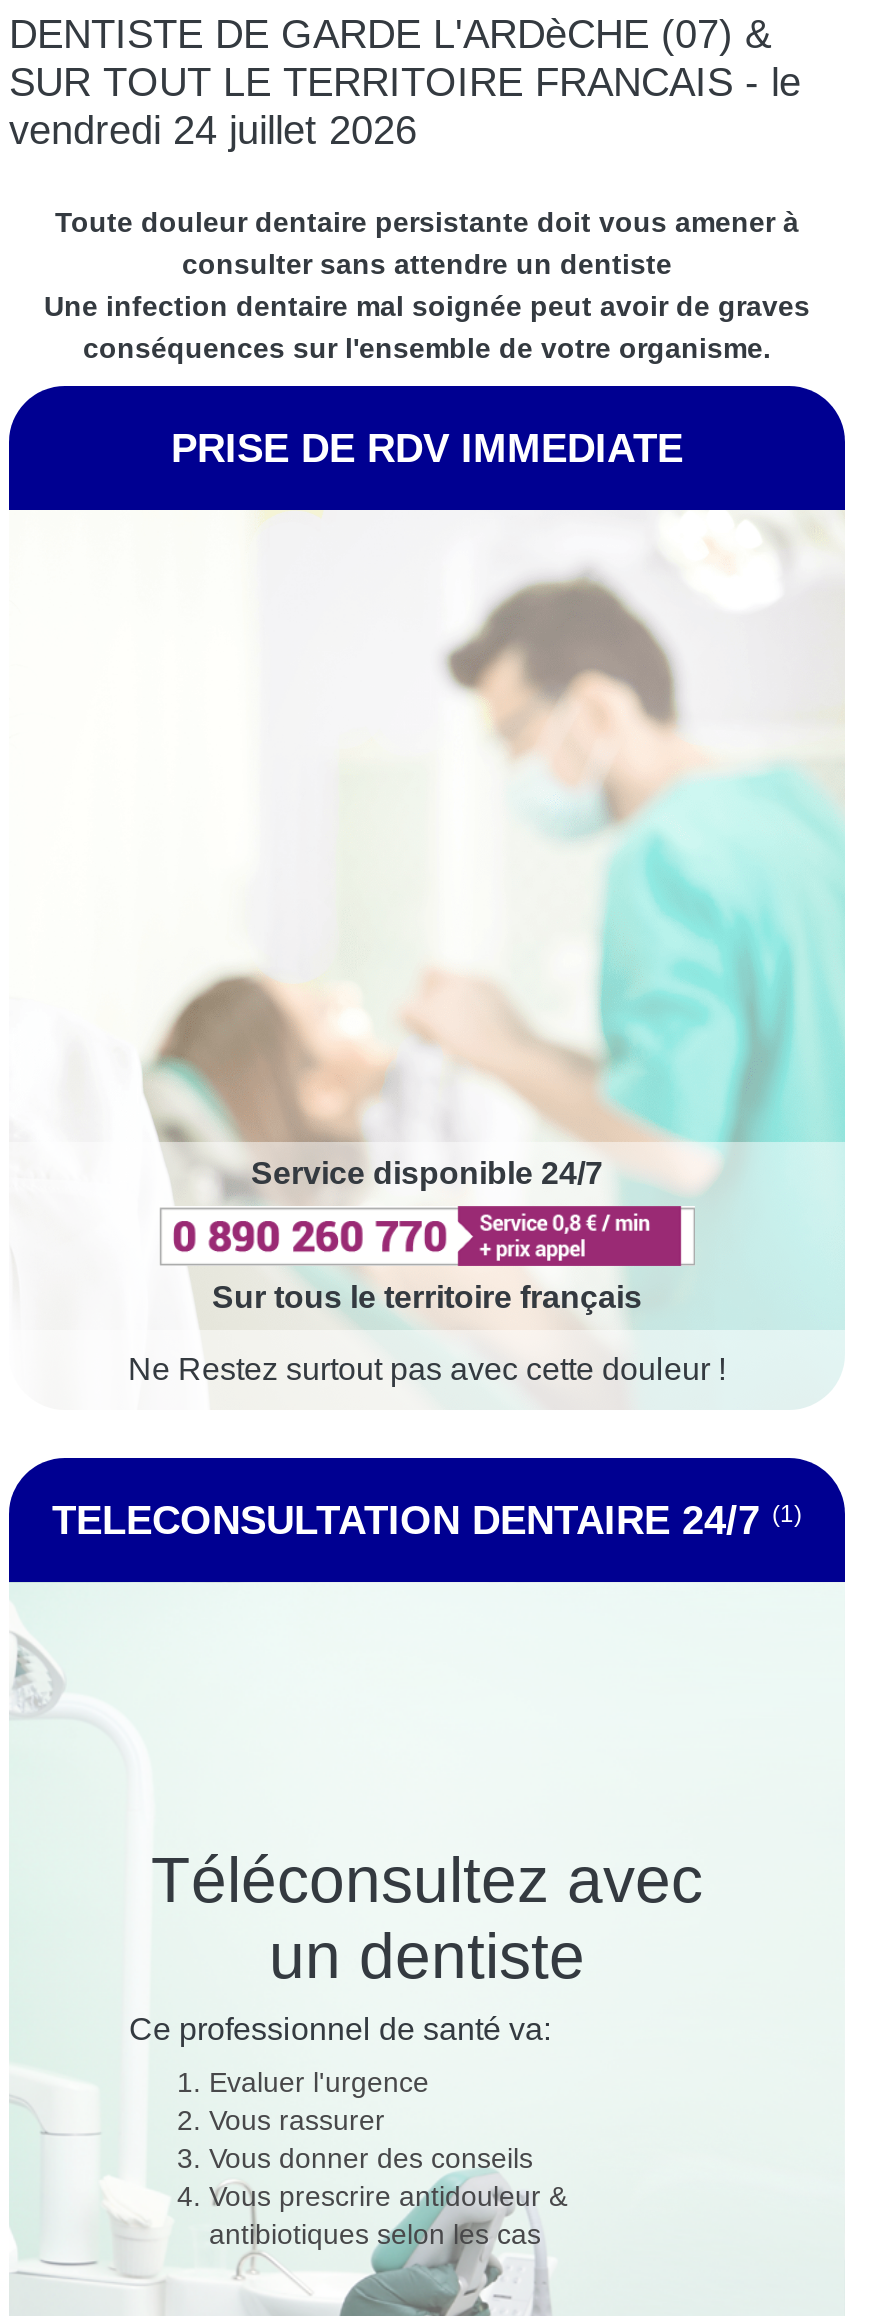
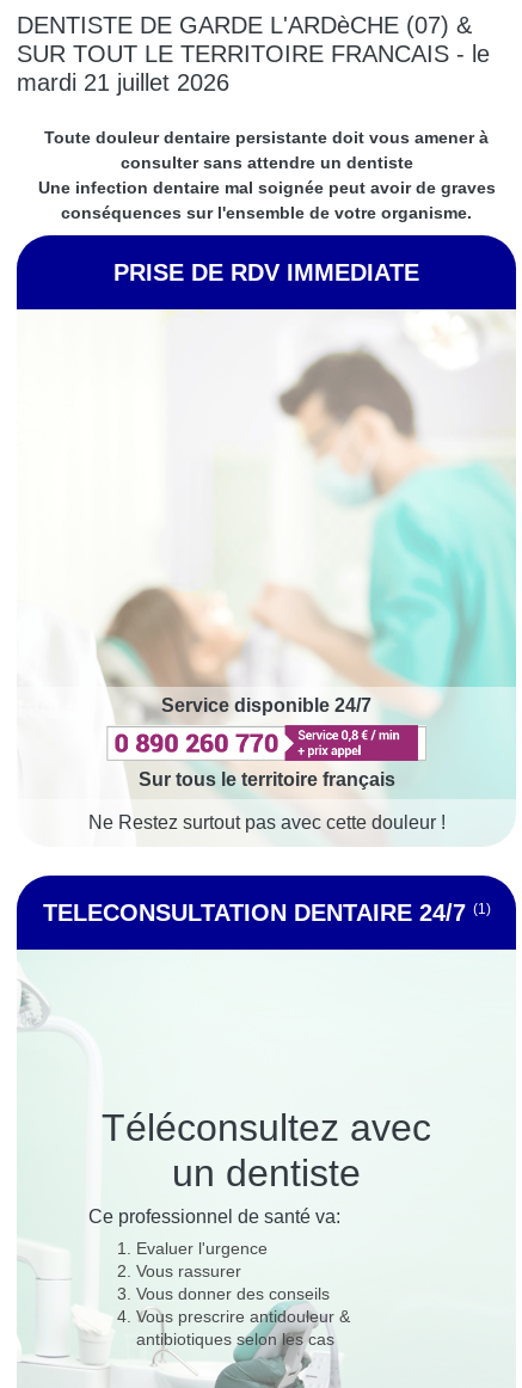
[9,108,417,152] vendredi 24 juillet 2026 -> [17,69,229,96] mardi 21 juillet 2026

